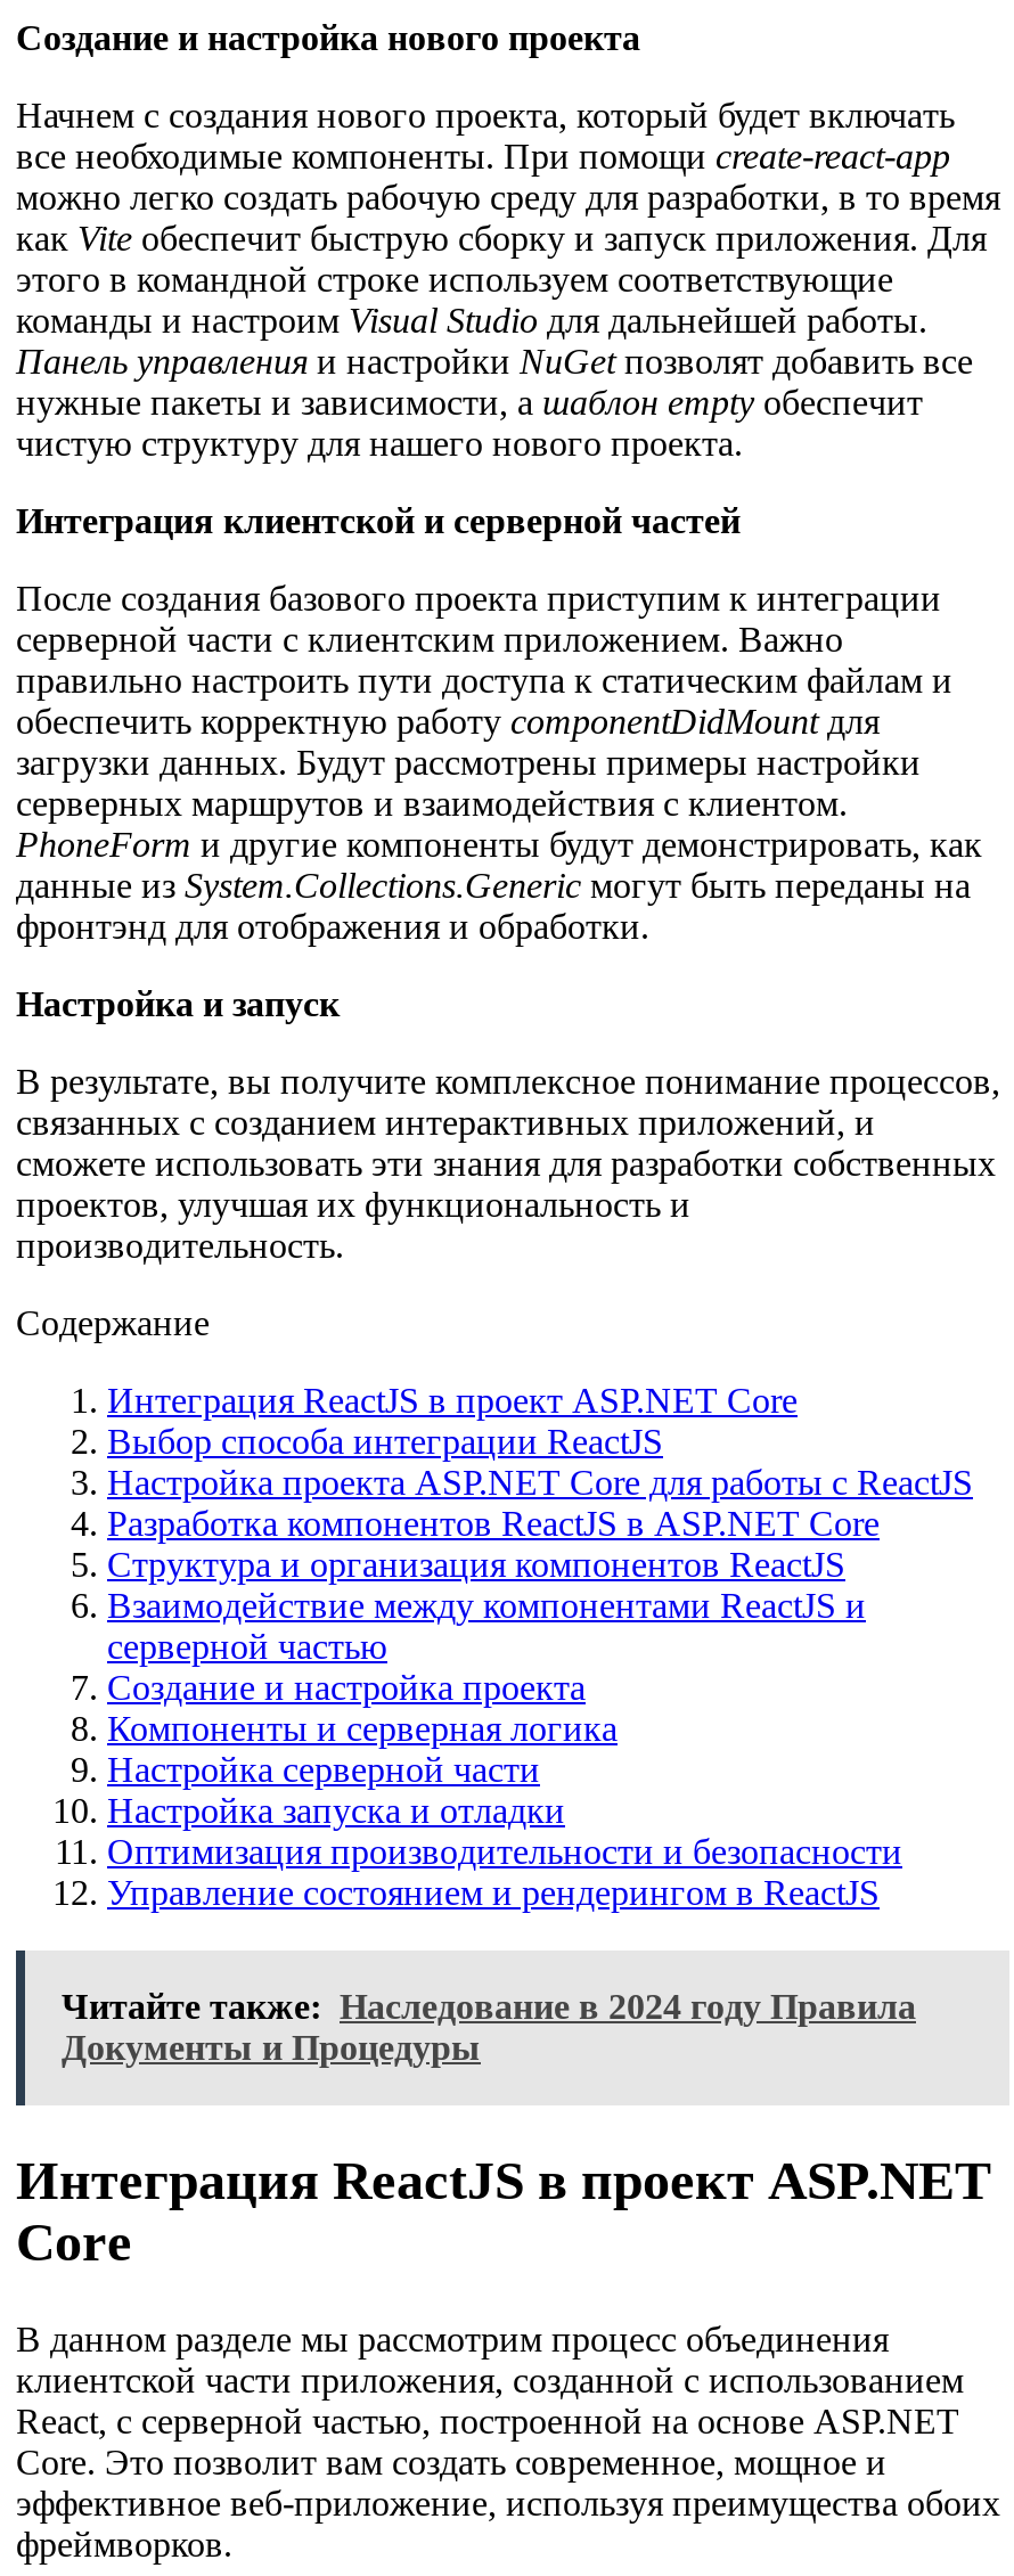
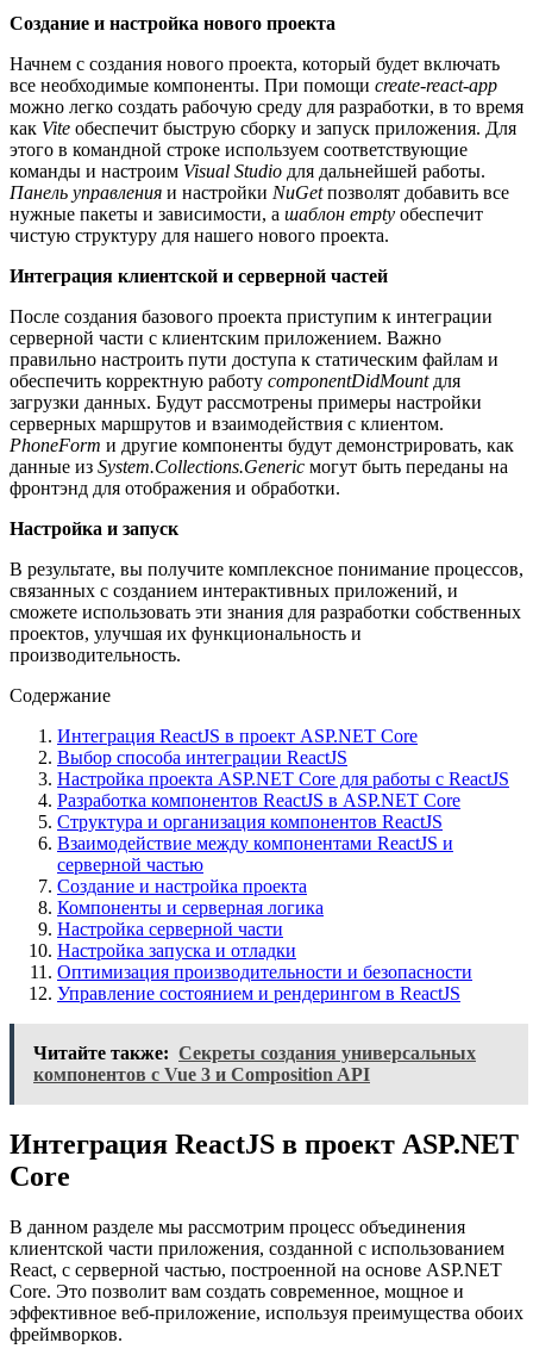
[62,1987,916,2066] Читайте также: Наследование в 2024 году Правила | Документы и Процедуры -> [33,1043,476,1084] Читайте также: Секреты создания универсальных | компонентов с Vue 3 и Composition API

